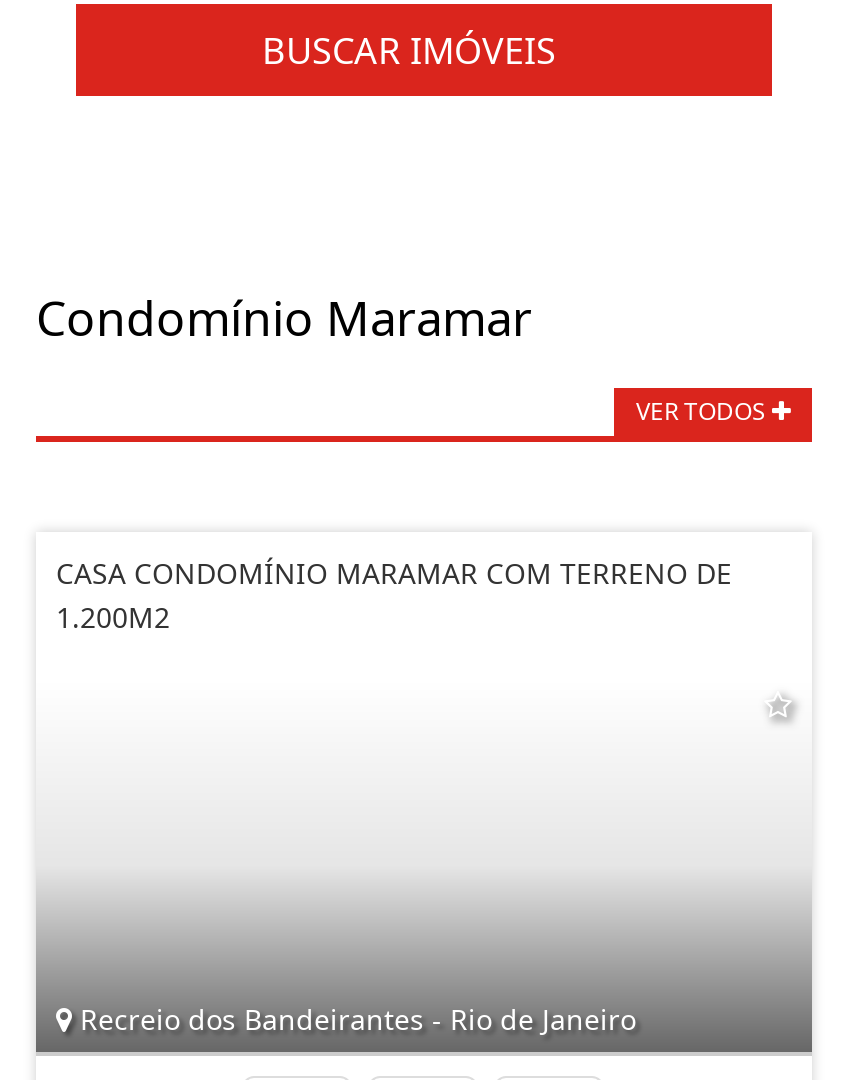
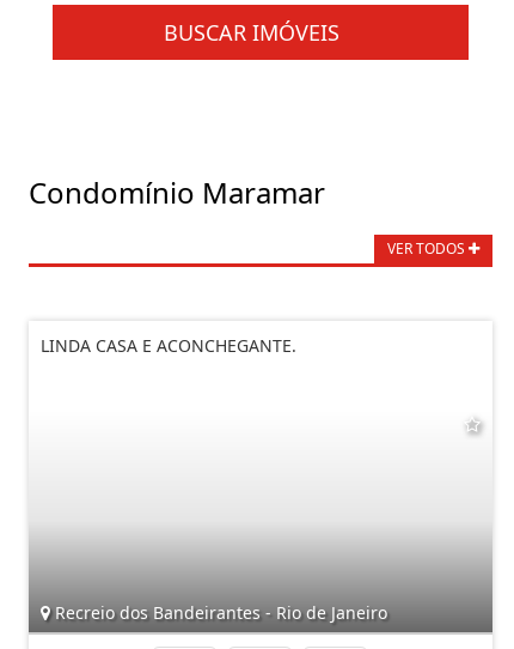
[56,554,732,636] CASA CONDOMÍNIO MARAMAR COM TERRENO DE | 1.200M2 -> [41,334,296,357] LINDA CASA E ACONCHEGANTE.

